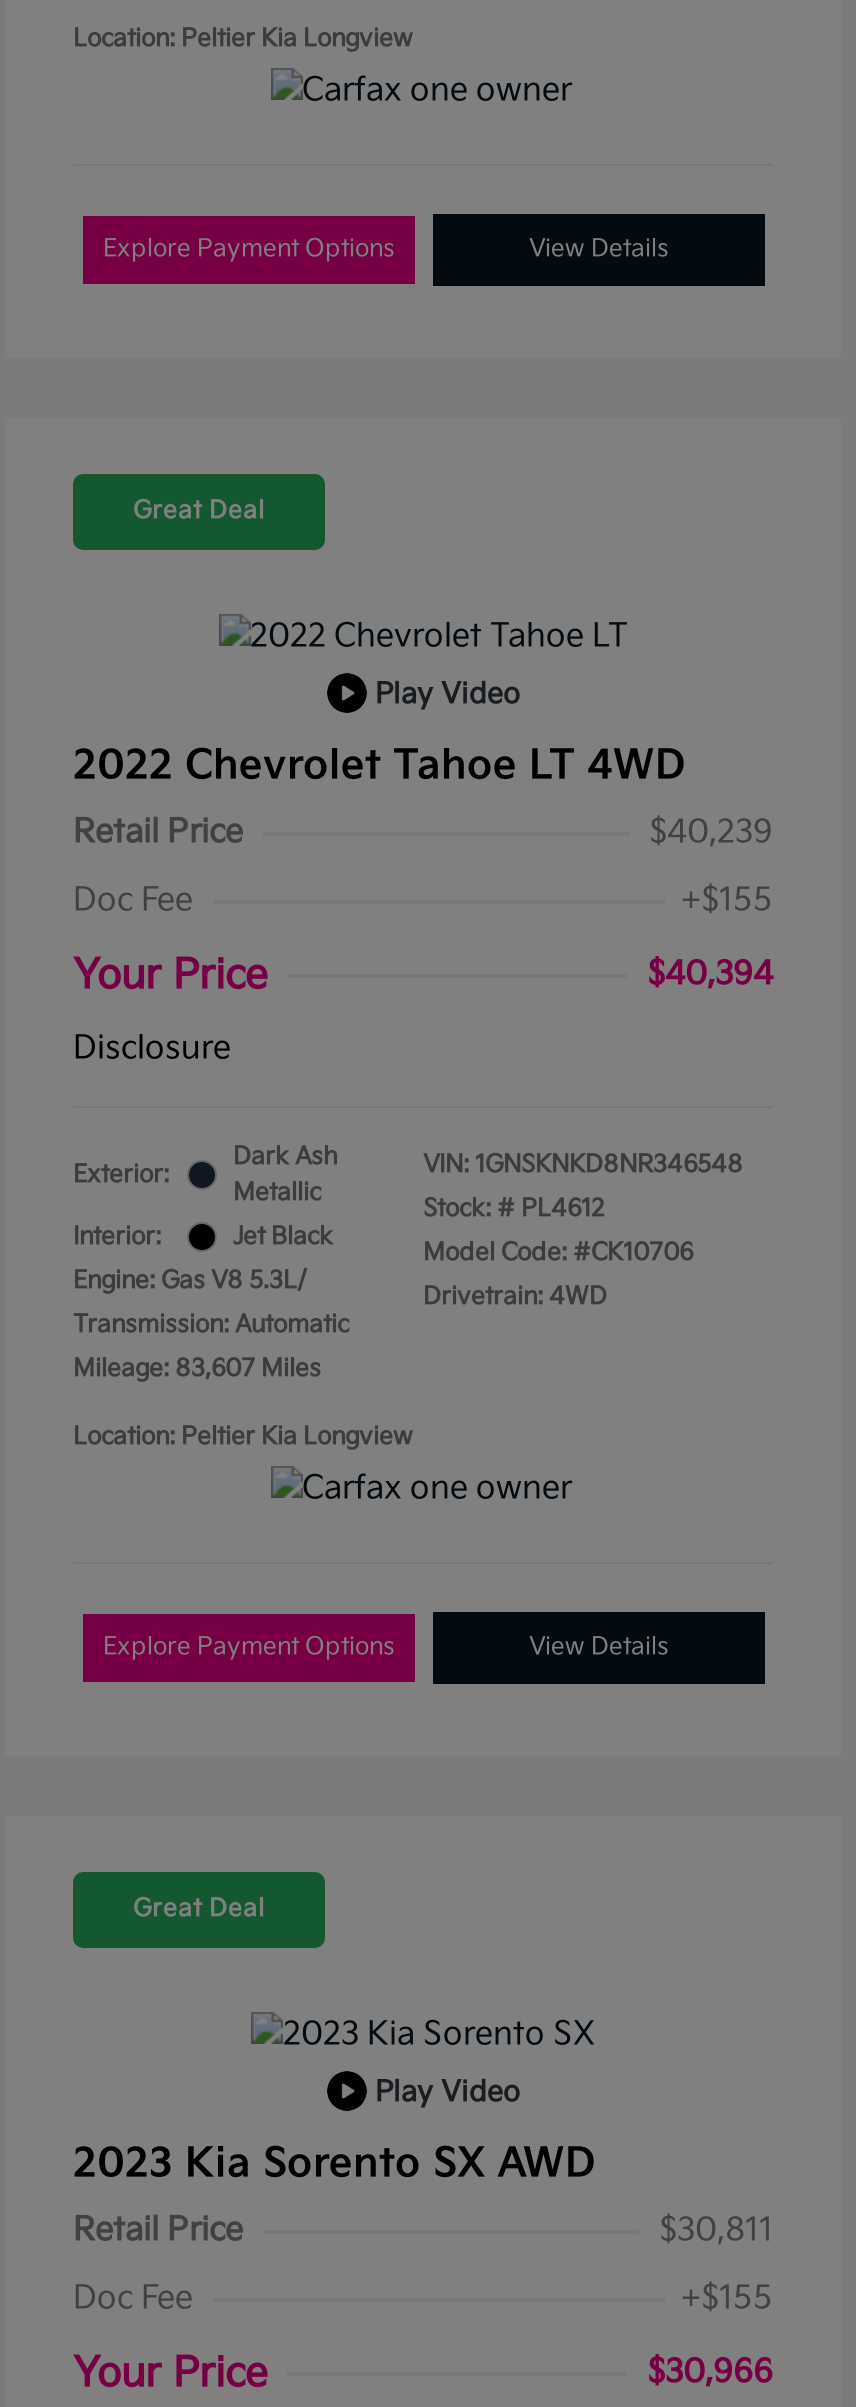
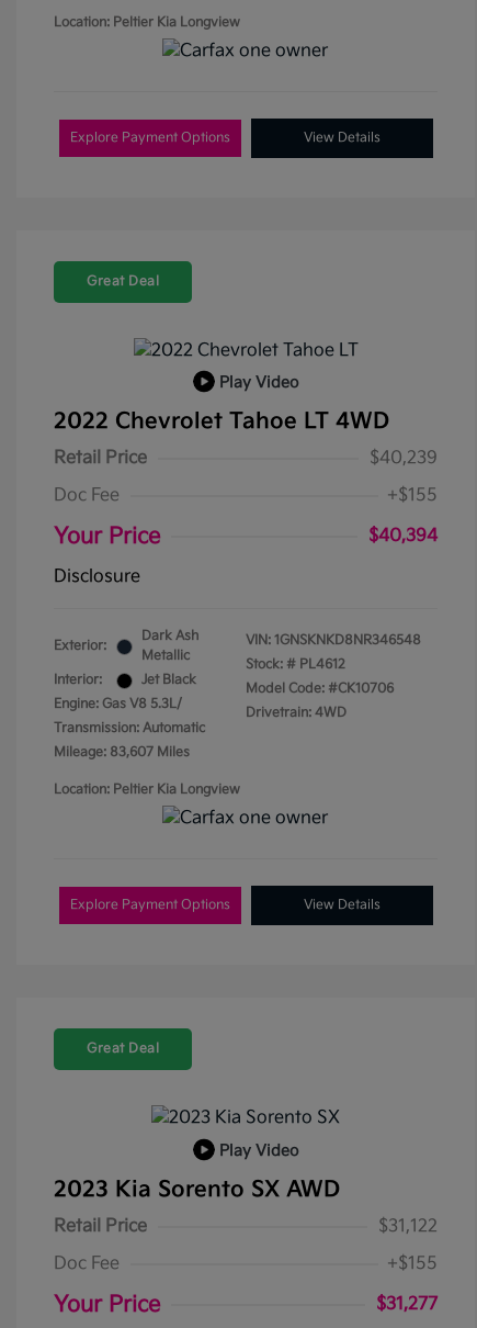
[659,2212,773,2250] $30,811 -> [378,1216,438,1236] $31,122
[647,2354,773,2392] $30,966 -> [376,1294,438,1314] $31,277

